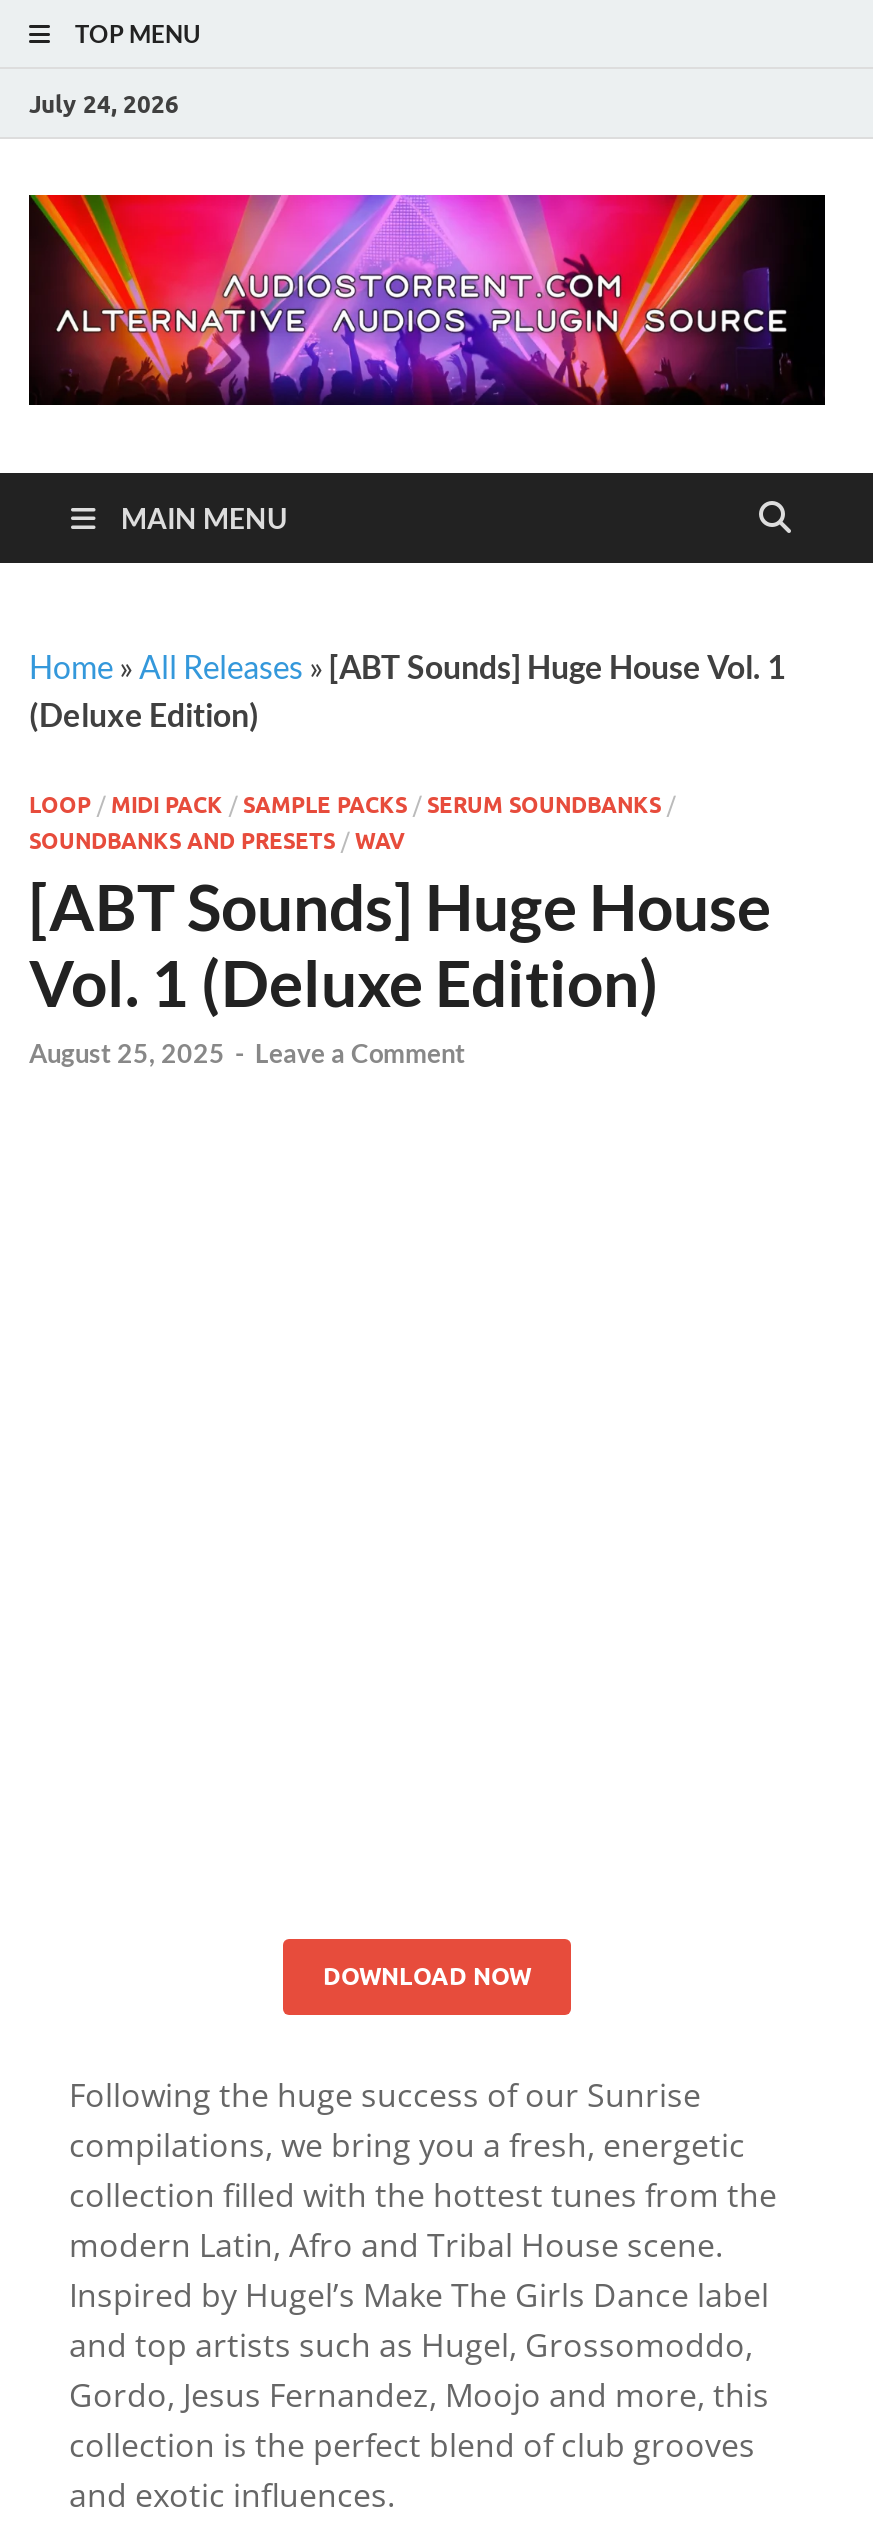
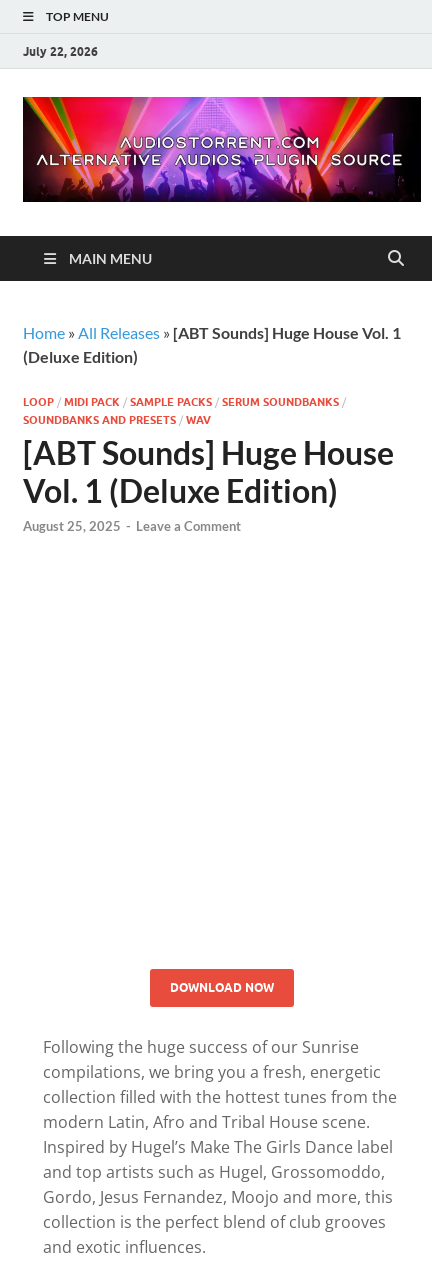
[29,88,179,118] July 24, 2026 -> [23,43,98,58] July 22, 2026

